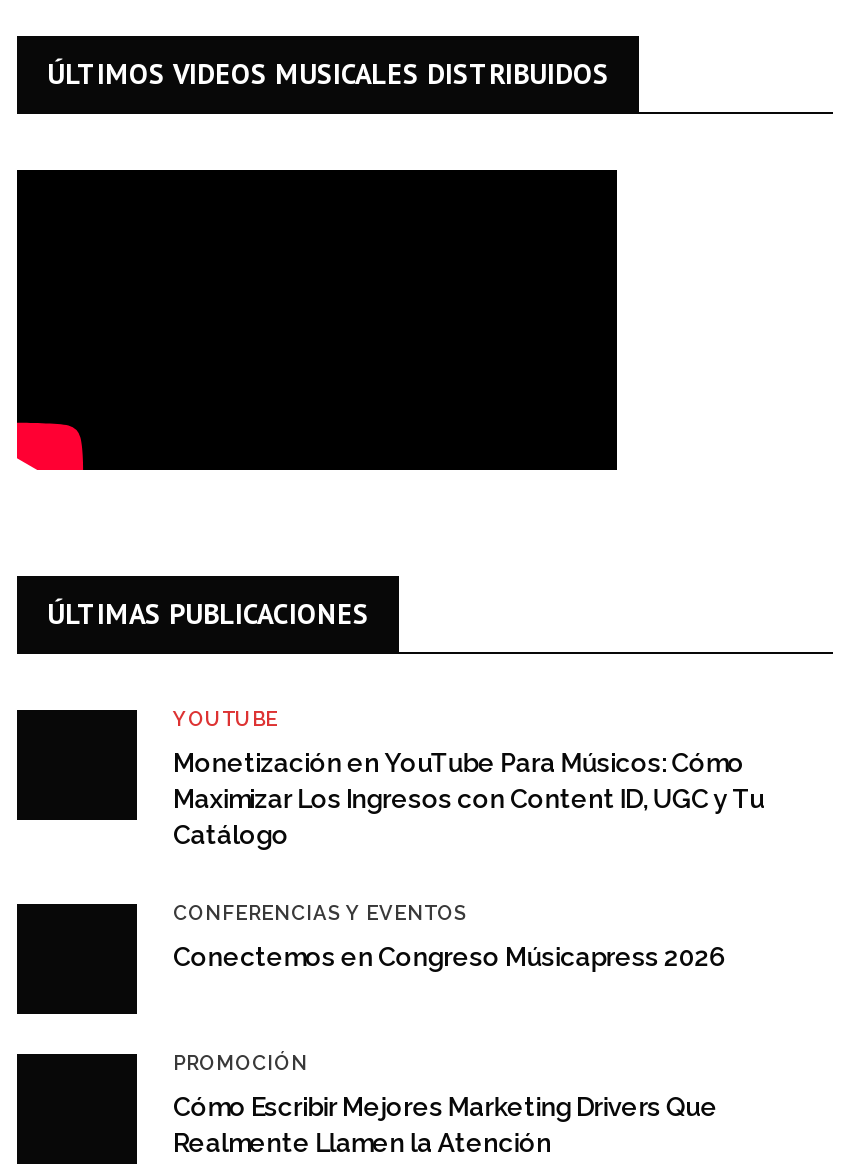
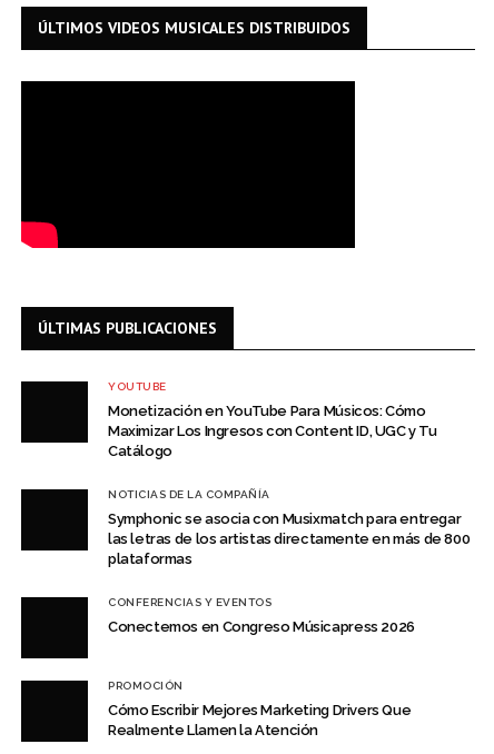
none -> [108,489,470,568] NOTICIAS DE LA COMPAÑÍA | Symphonic se asocia con Musixmatch para entregar | las letras de los artistas directamente en más de 800 | plataformas

